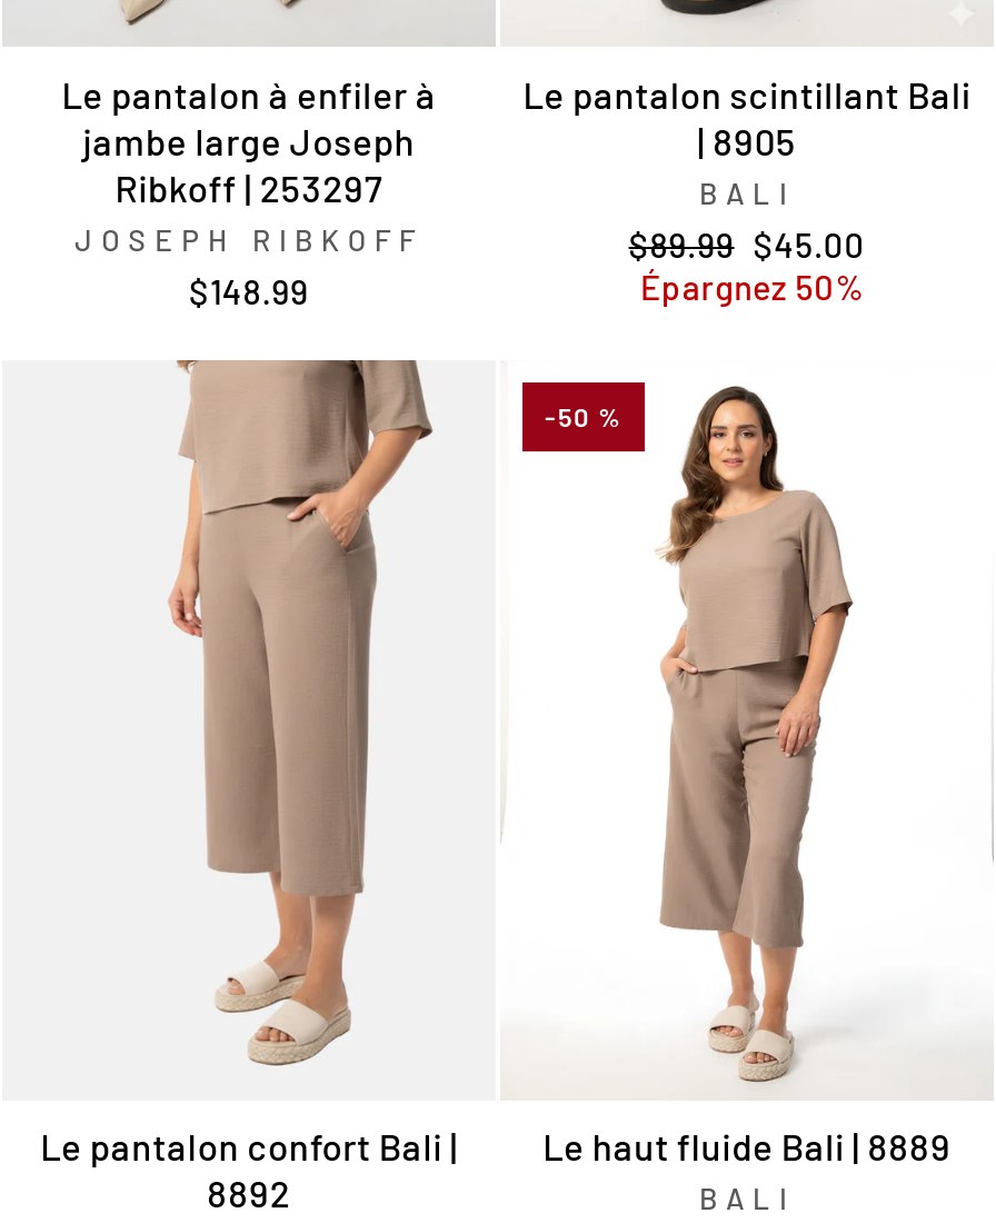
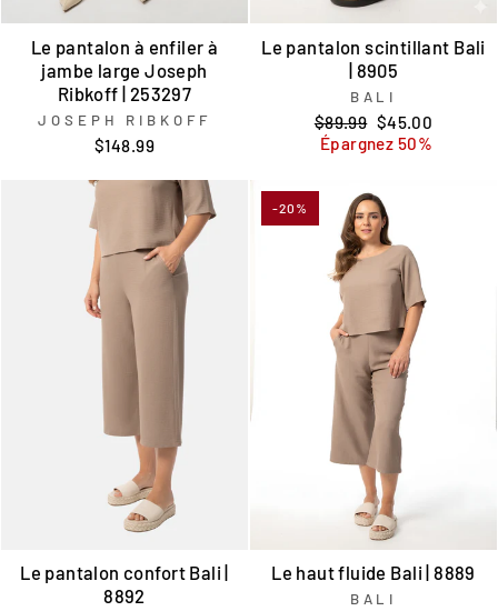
[545,399,622,430] -50 % -> [272,199,308,215] -20%

